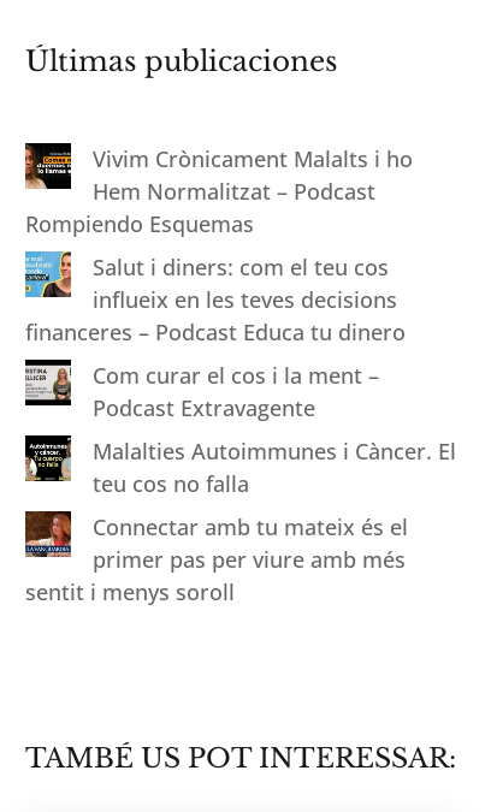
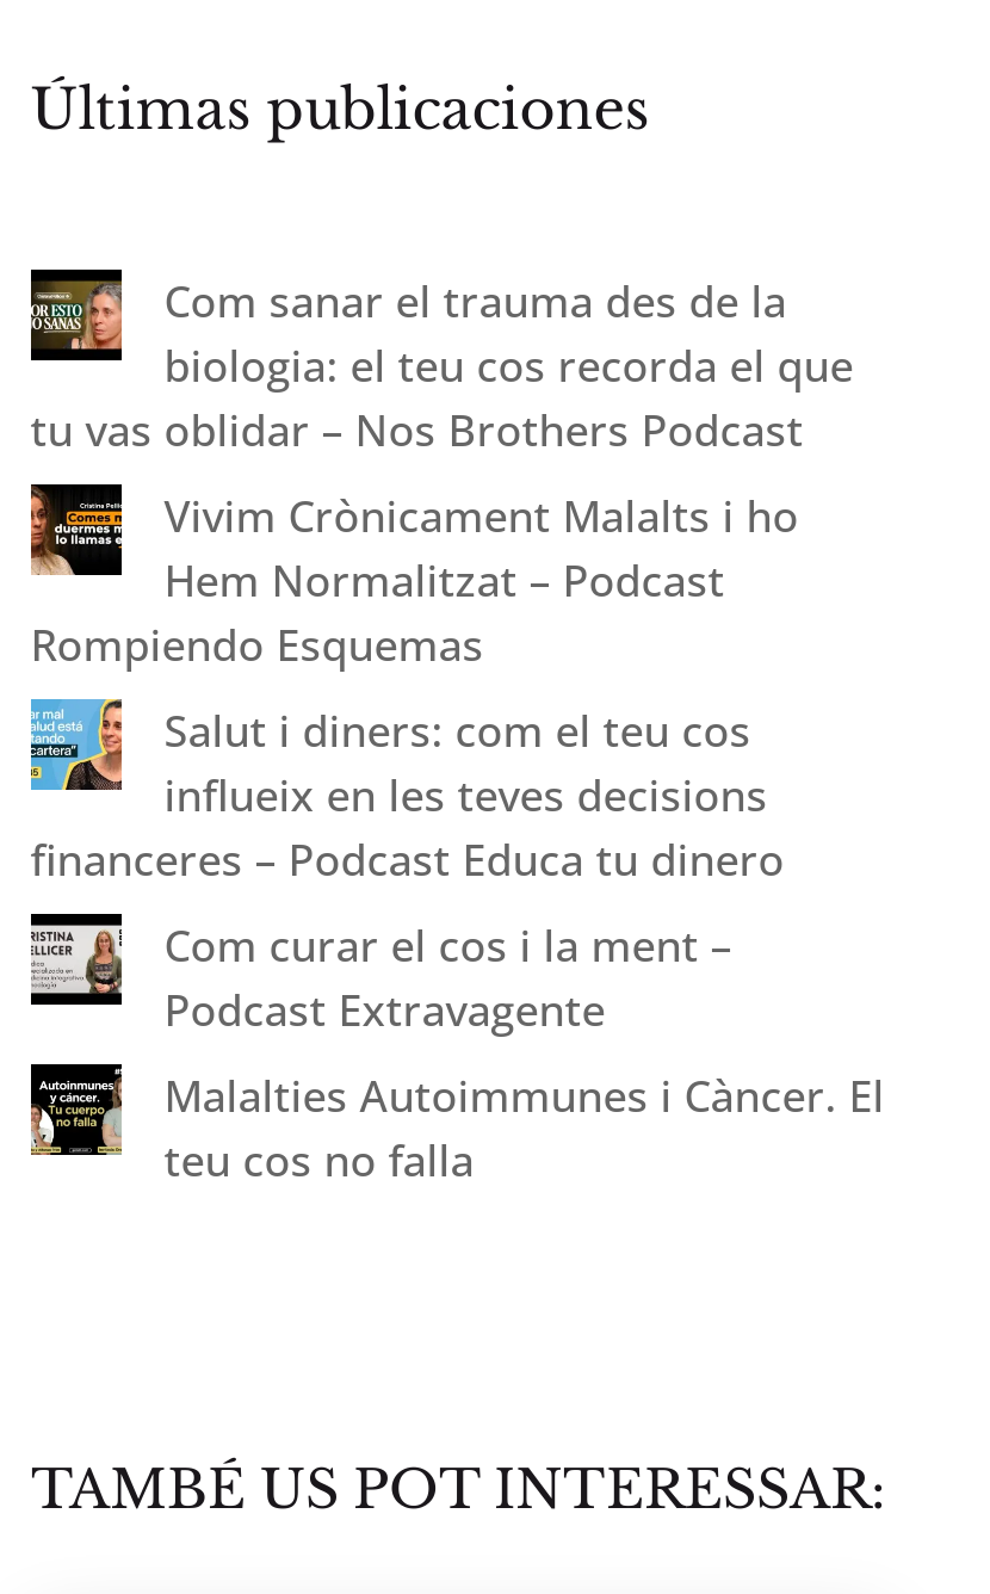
none -> [29,271,854,457] [image] | Com sanar el trauma des de la | biologia: el teu cos recorda el que | tu vas oblidar – Nos Brothers Podcast
moved [23,144,456,498] -> [26,486,885,1187]: [image] | Vivim Crònicament Malalts i ho | Hem Normalitzat – Podcast | ... | Malalties Autoimmunes i Càncer. El | teu cos no falla
[24,510,408,606] [image] | Connectar amb tu mateix és el | primer pas per viure amb més | sentit i menys soroll -> none

